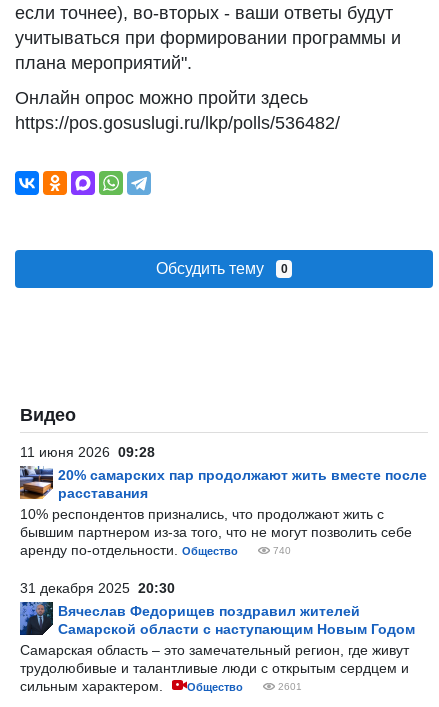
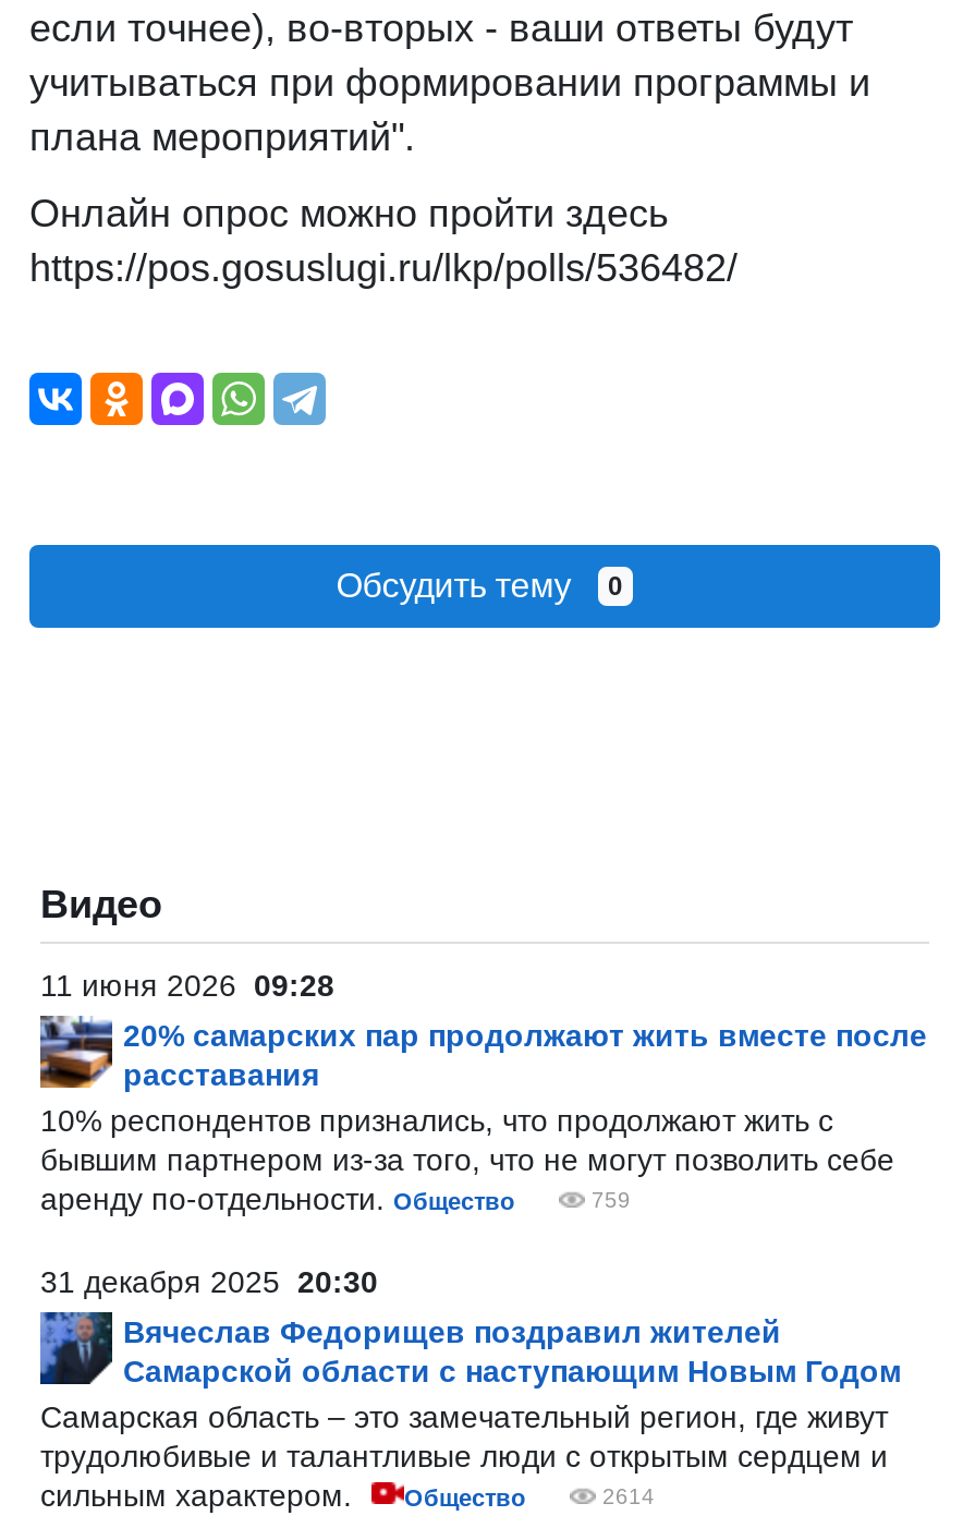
[273,545,291,556] 740 -> [592,1188,631,1212] 759
[278,681,302,692] 2601 -> [602,1484,655,1508] 2614

